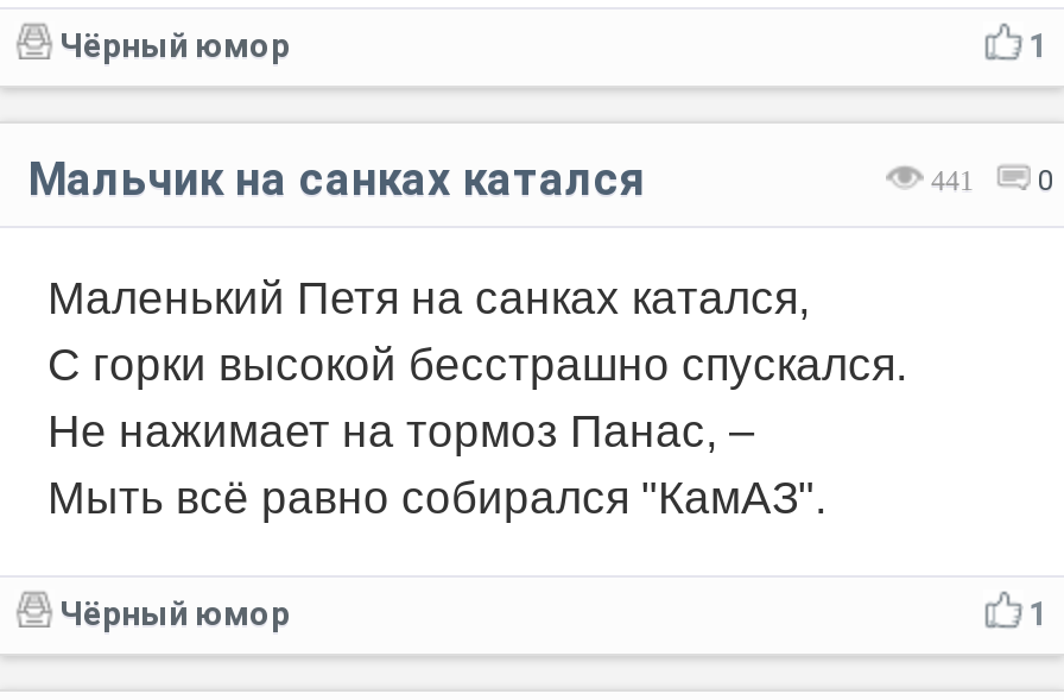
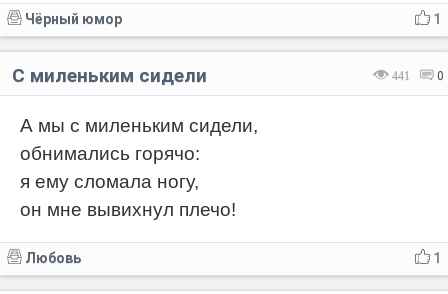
[28,152,646,207] Мальчик на санках катался -> [12,64,207,87] С миленьким сидели
[47,273,907,523] Маленький Петя на санках катался, | С горки высокой бесстрашно спускался. | Не нажимает на тормоз Панас, – | Мыть всё равно собирался "КамАЗ". -> [20,115,258,220] А мы с миленьким сидели, | обнимались горячо: | я ему сломала ногу, | он мне вывихнул плечо!
[59,594,290,632] Чёрный юмор -> [25,250,81,266] Любовь

